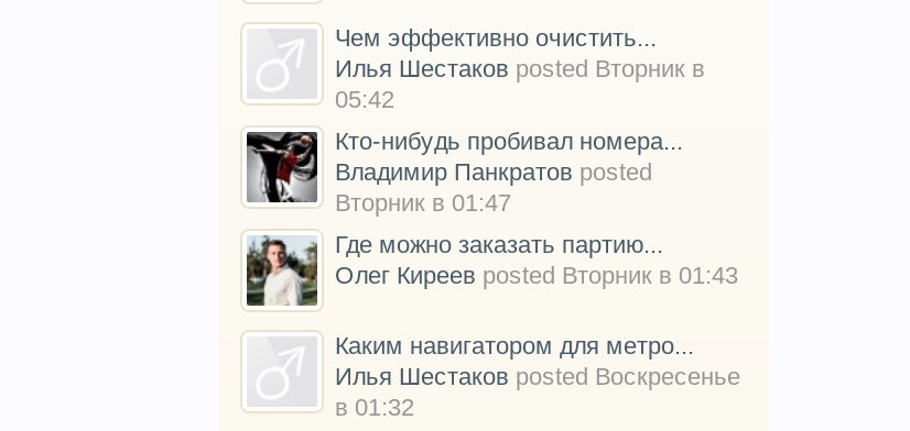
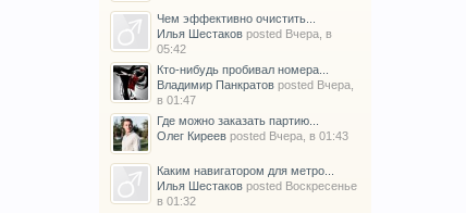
[335,56,705,82] Илья Шестаков posted Вторник в -> [157,27,332,41] Илья Шестаков posted Вчера, в
[335,159,652,216] Владимир Панкратов posted | Вторник в 01:47 -> [157,79,354,107] Владимир Панкратов posted Вчера, | в 01:47
[335,262,738,289] Олег Киреев posted Вторник в 01:43 -> [157,130,348,143] Олег Киреев posted Вчера, в 01:43

